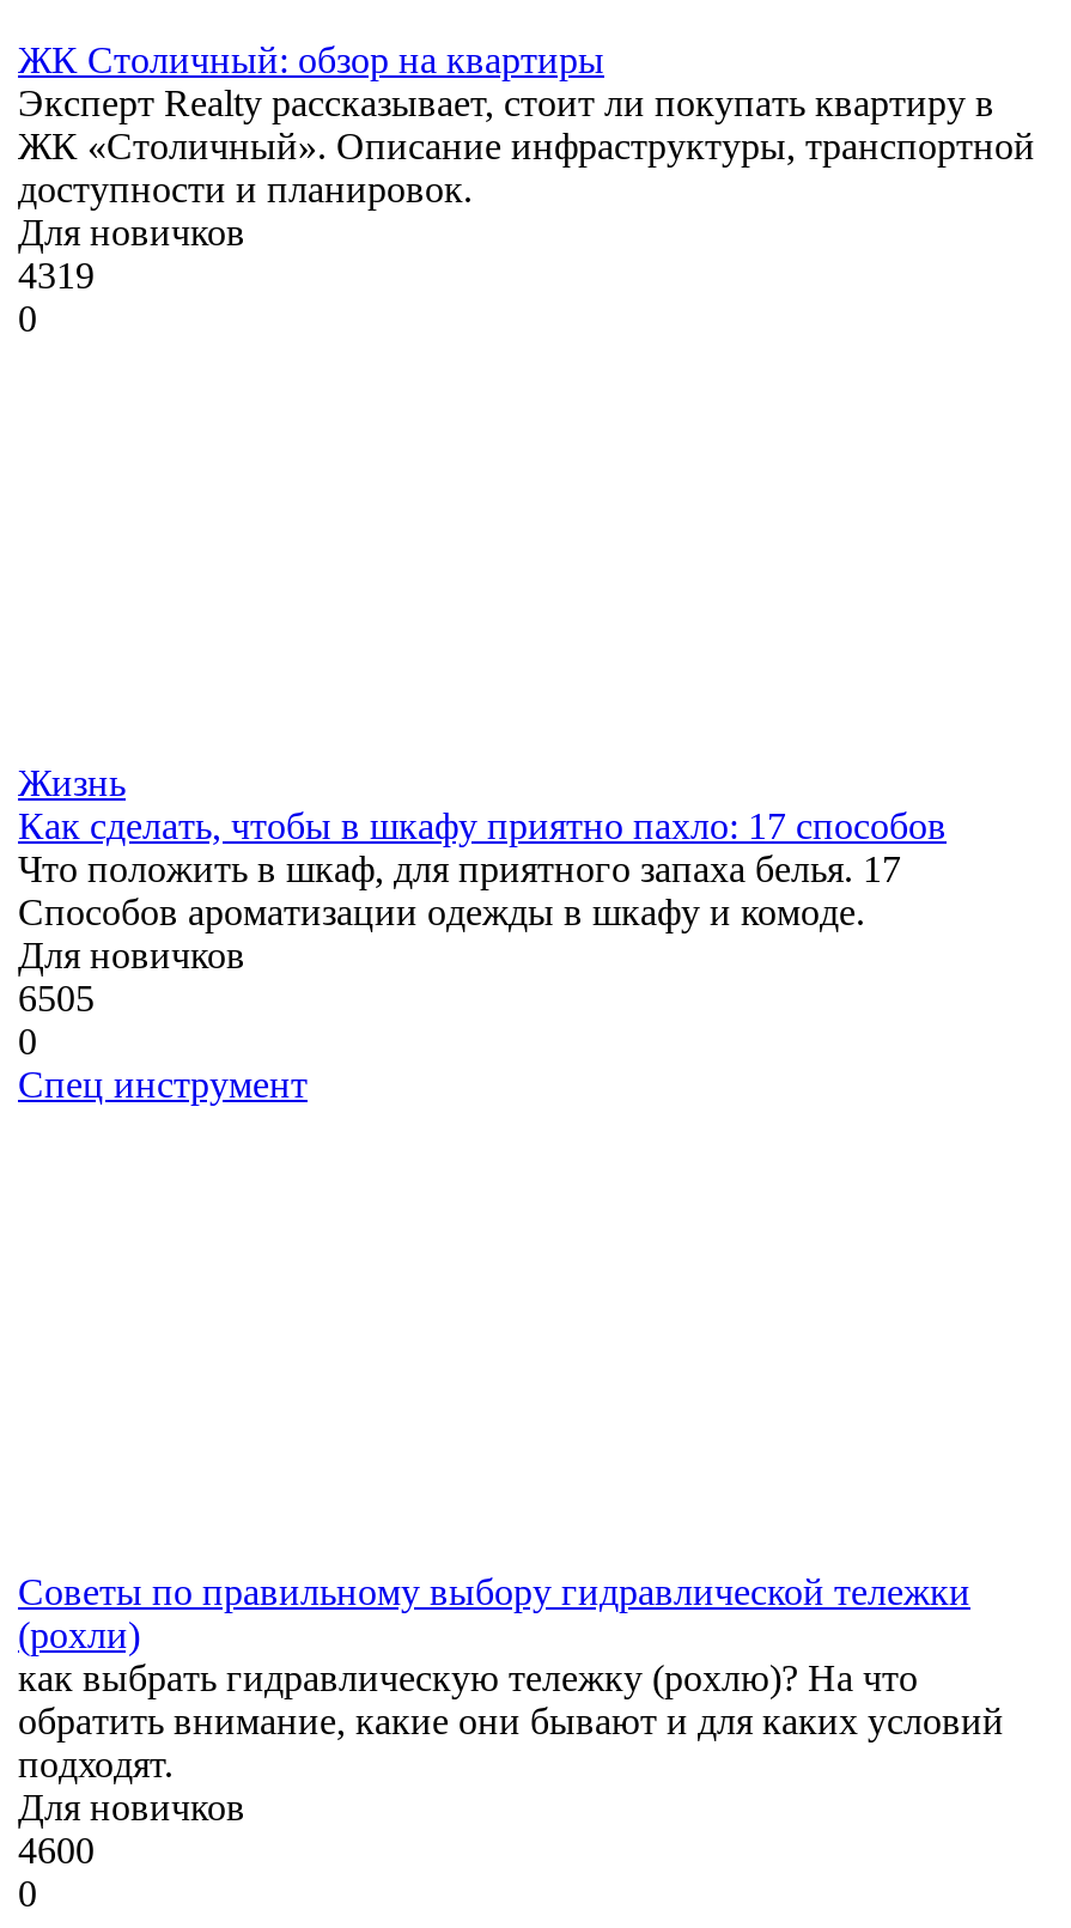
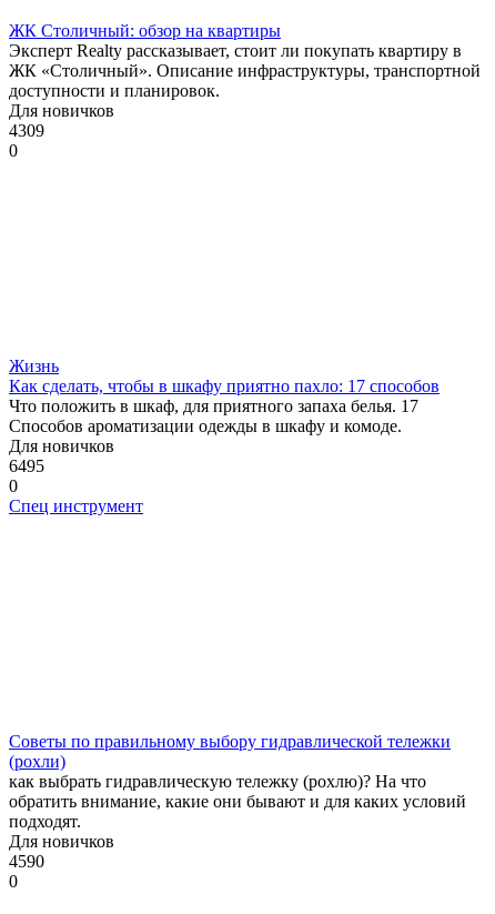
[18,254,95,295] 4319 -> [9,121,44,140] 4309
[18,977,95,1018] 6505 -> [9,456,44,475] 6495
[18,1829,95,1870] 4600 -> [9,852,44,870] 4590

